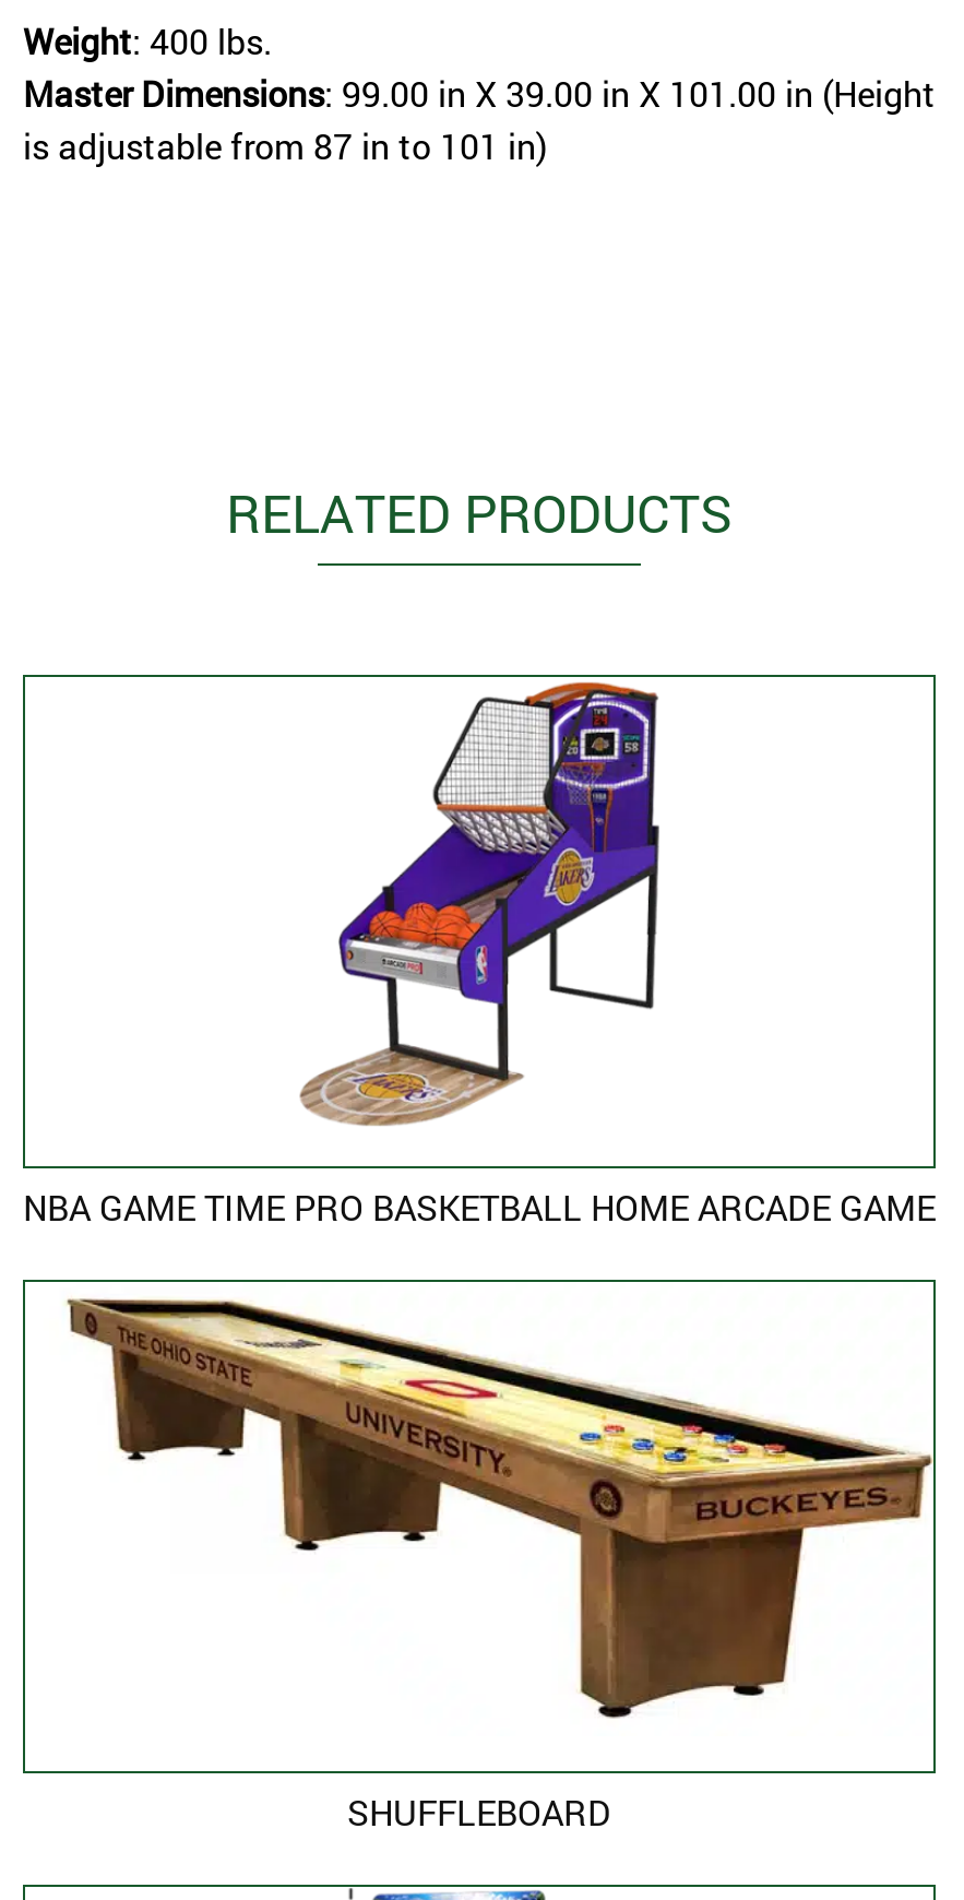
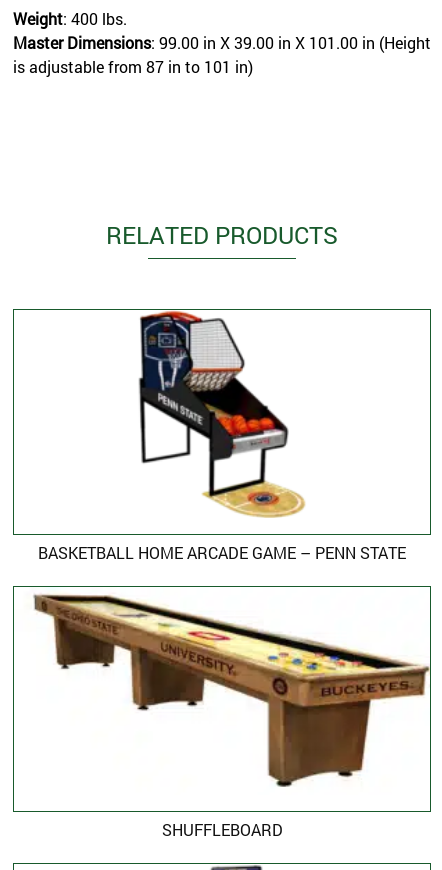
[23,677,936,1230] [image] | NBA GAME TIME PRO BASKETBALL HOME ARCADE GAME -> [38,310,406,563] [image] | BASKETBALL HOME ARCADE GAME – PENN STATE

